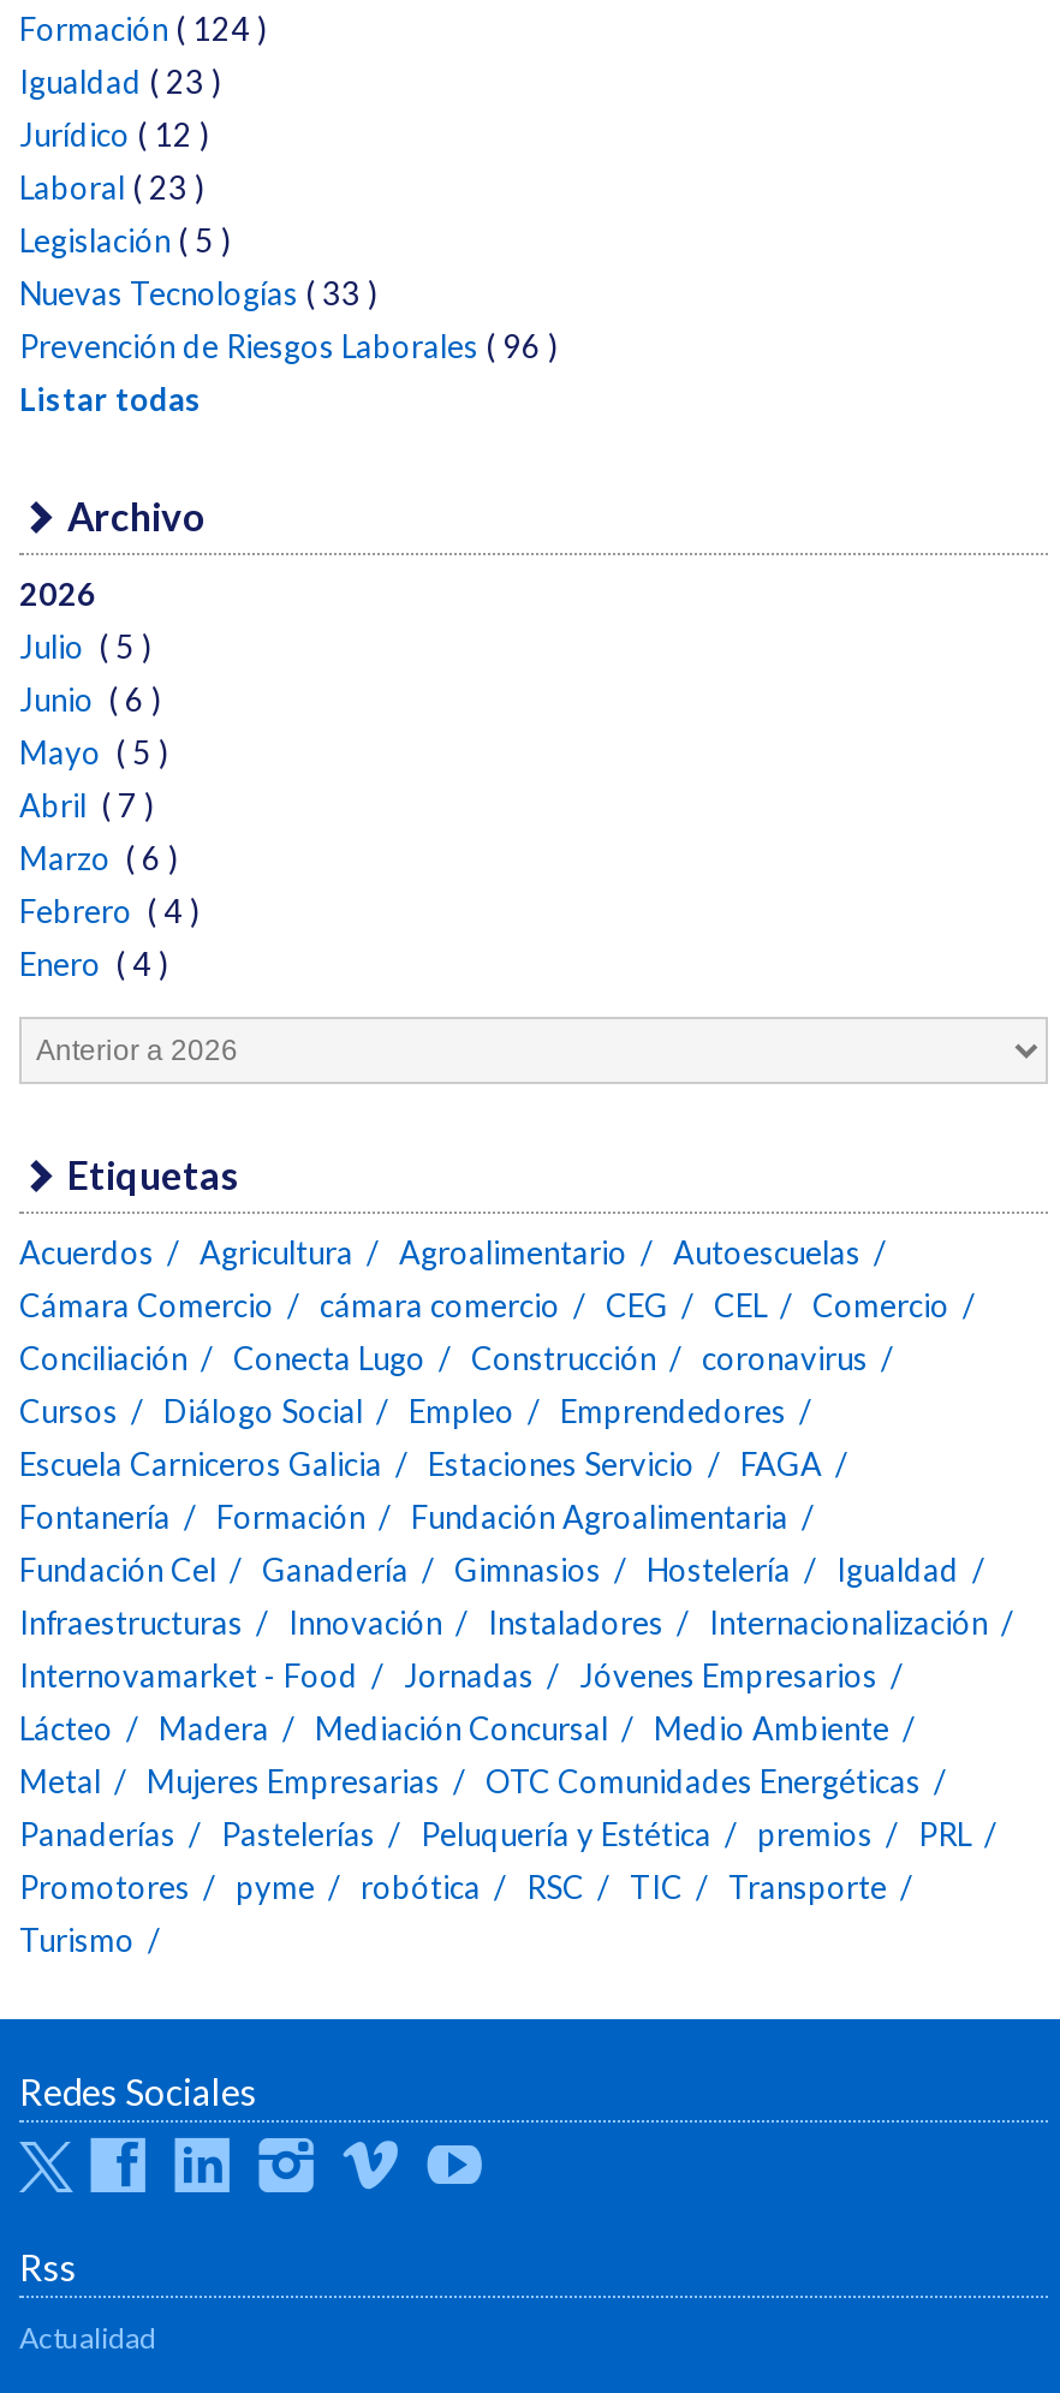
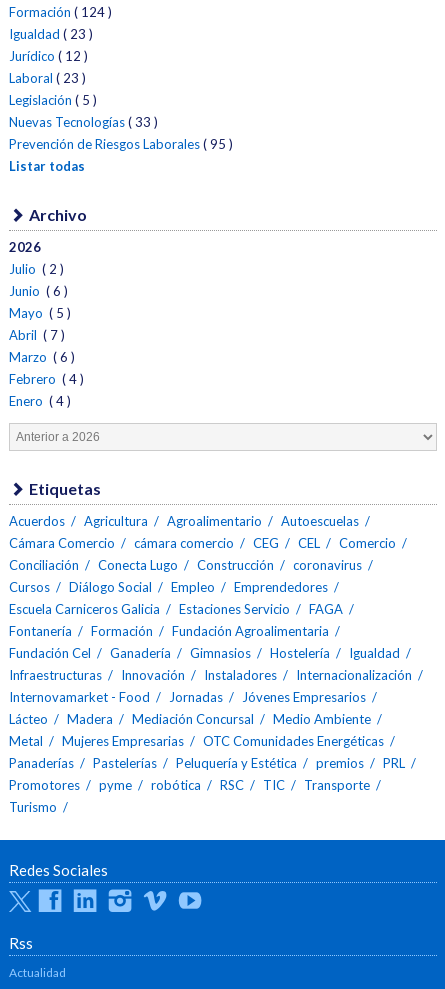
[19,327,558,366] Prevención de Riesgos Laborales ( 96 ) -> [9,136,233,152] Prevención de Riesgos Laborales ( 95 )
[19,627,151,665] Julio ( 5 ) -> [9,261,64,277] Julio ( 2 )

